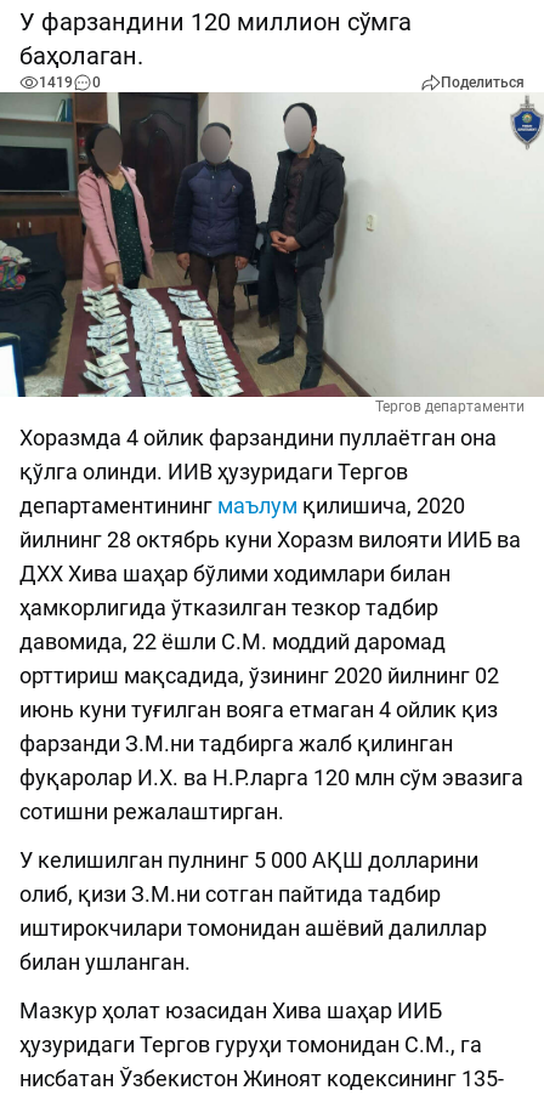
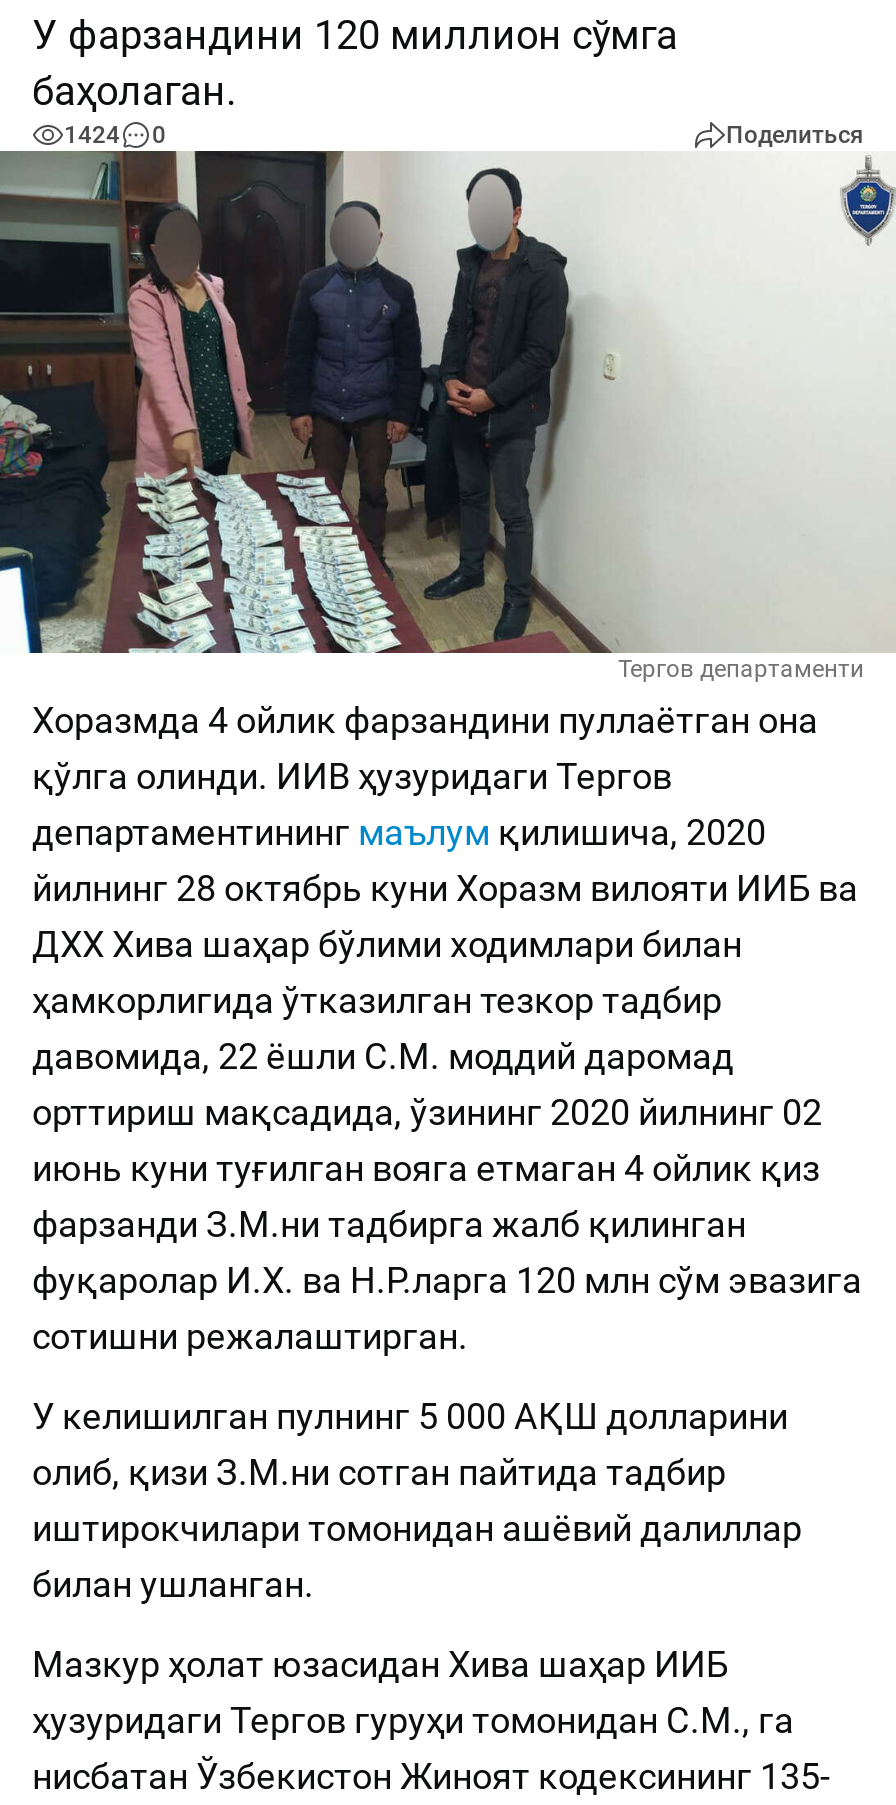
[39,74,101,91] 1419 0 -> [64,121,166,149] 1424 0

